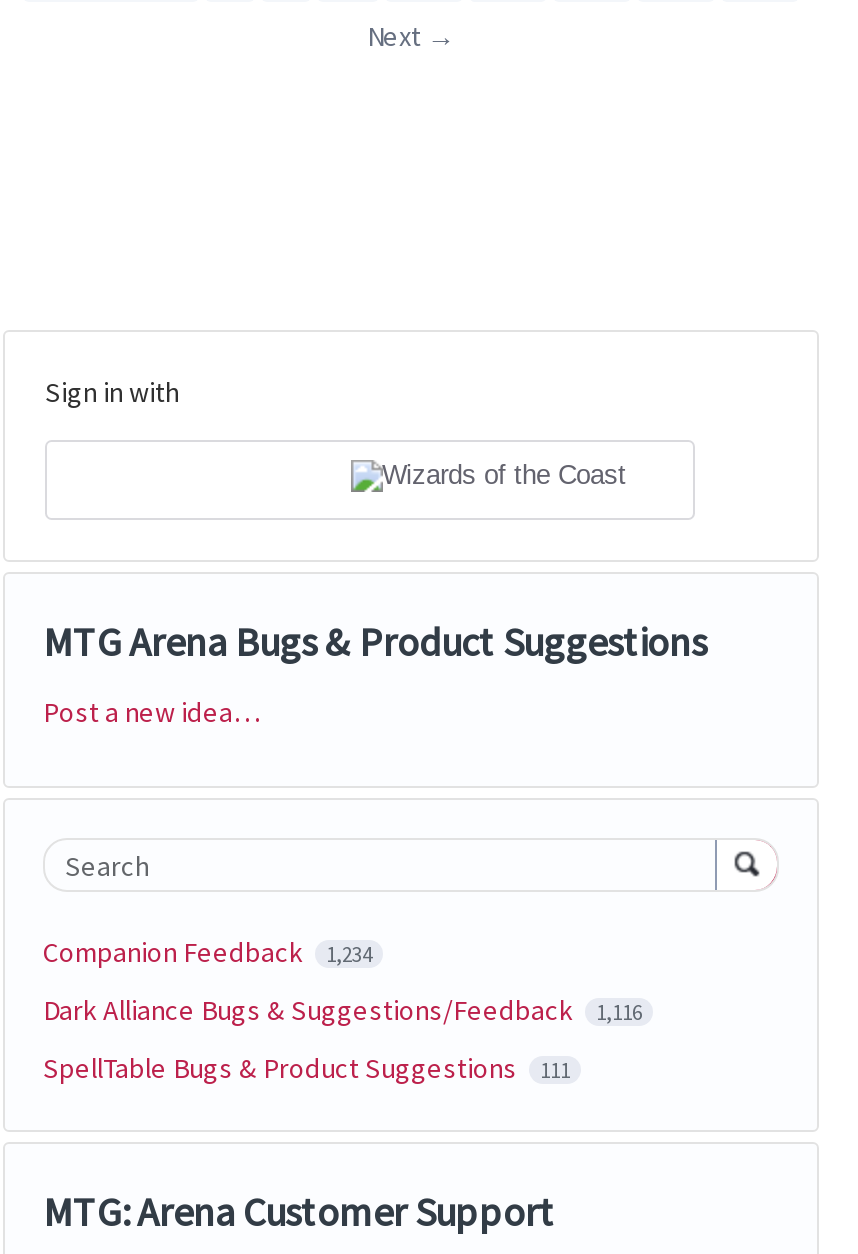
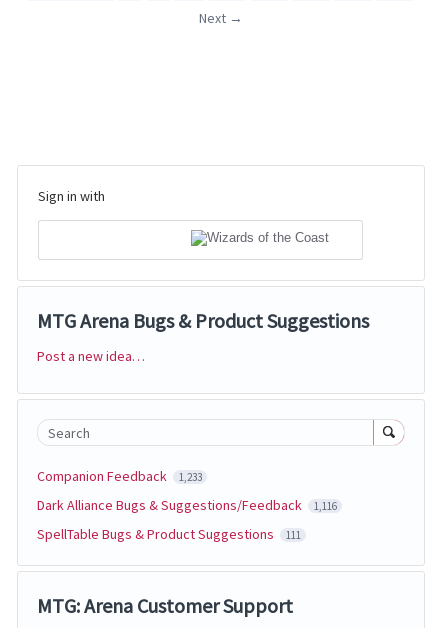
[43,933,372,969] Companion Feedback 1,234 -> [37,467,201,485] Companion Feedback 1,233

